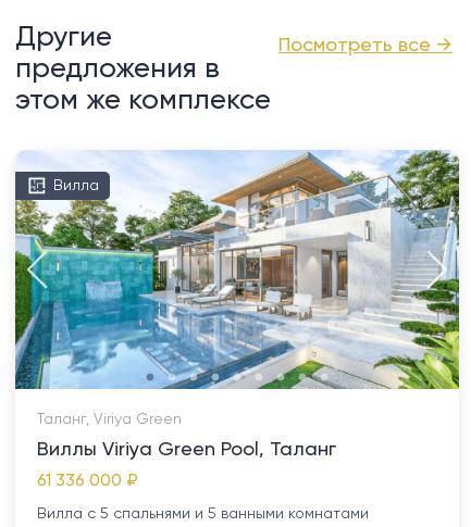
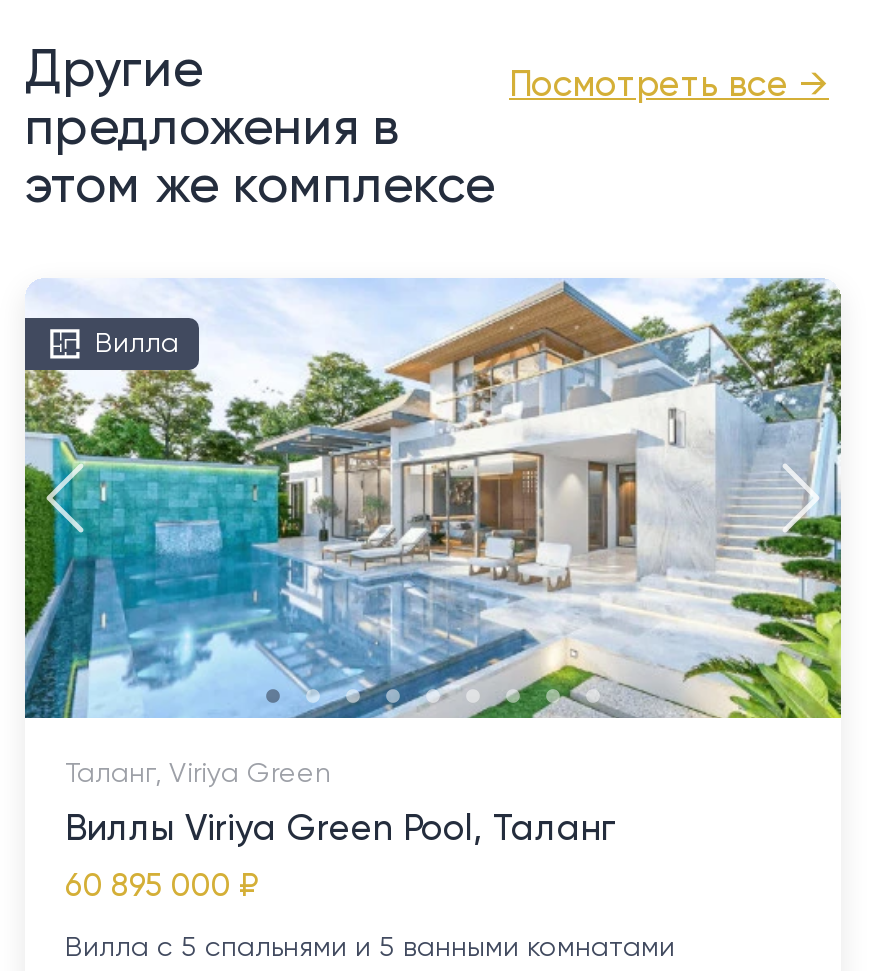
[37,472,138,490] 61 336 000 ₽ -> [65,872,261,904] 60 895 000 ₽

